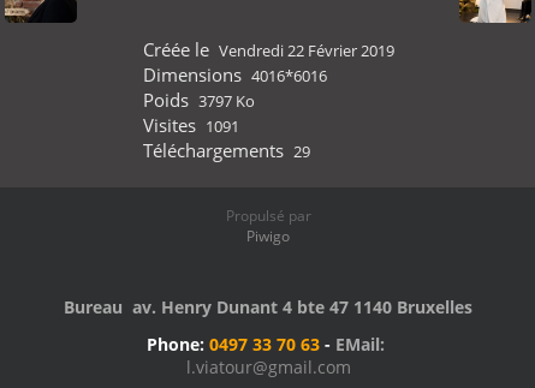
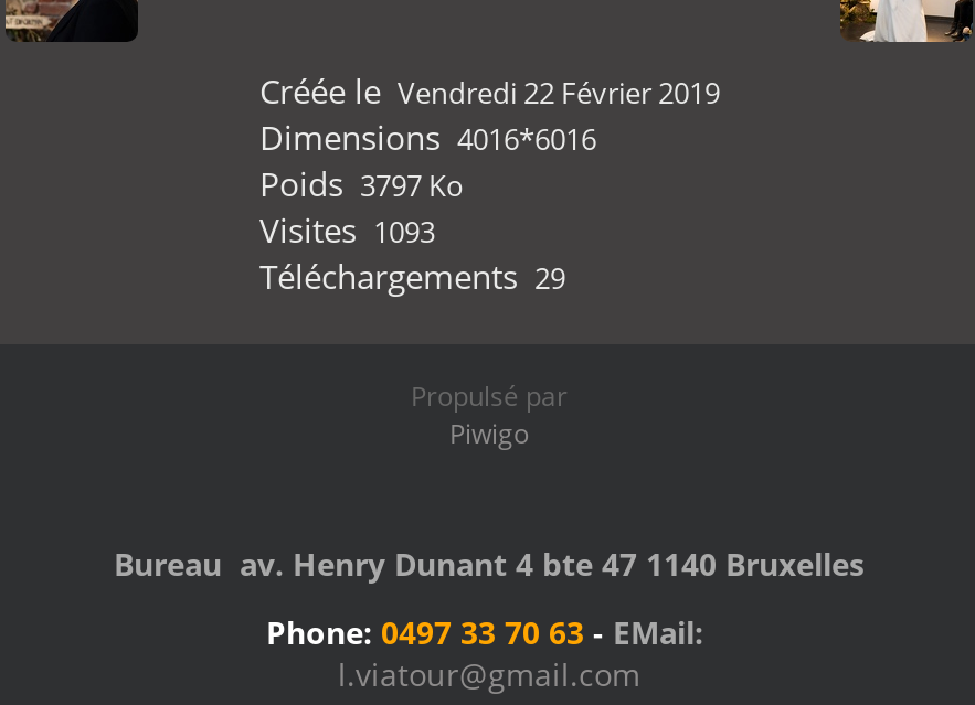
[143,113,239,137] Visites 1091 -> [259,207,435,252] Visites 1093

